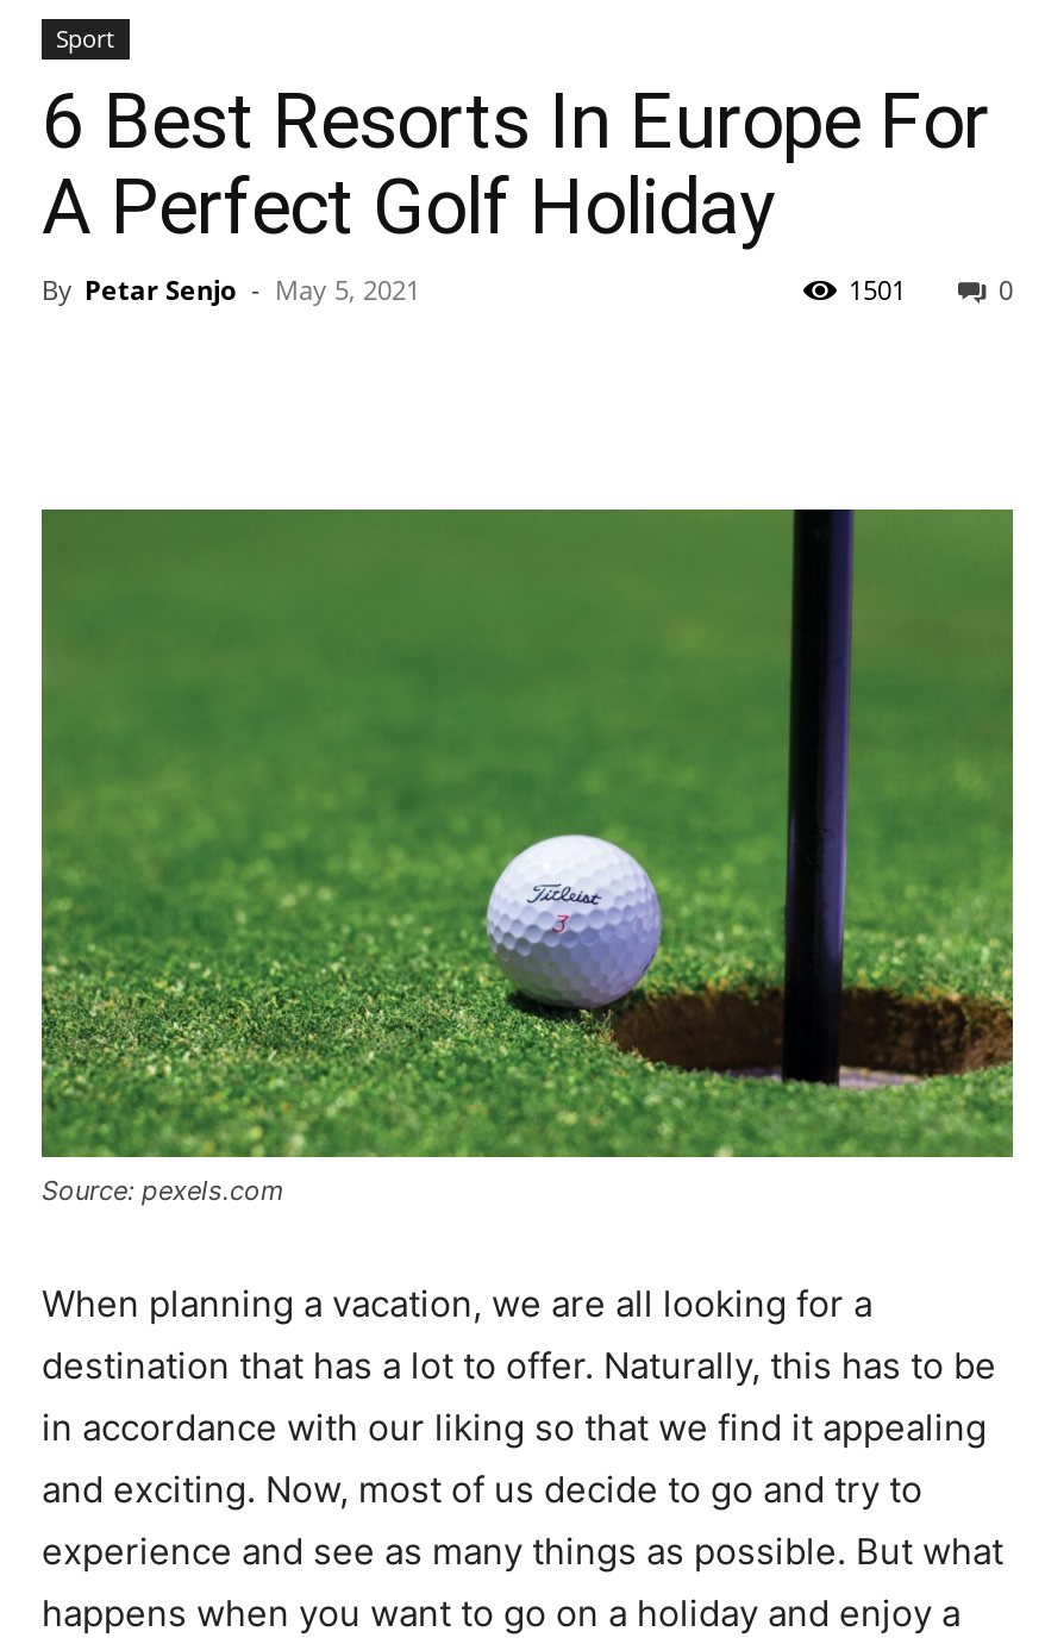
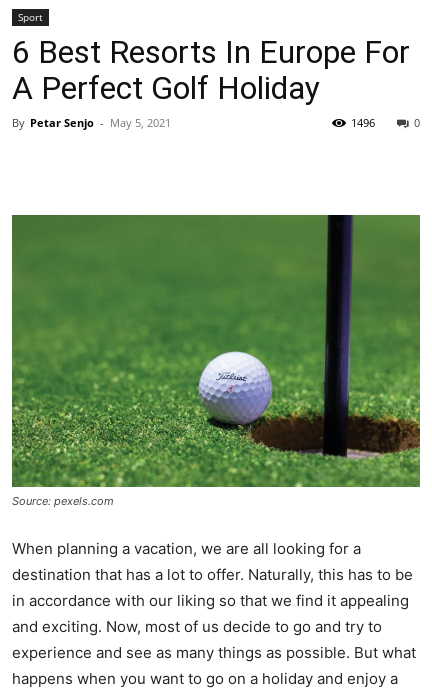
[849,271,906,307] 1501 -> [351,115,375,130] 1496

